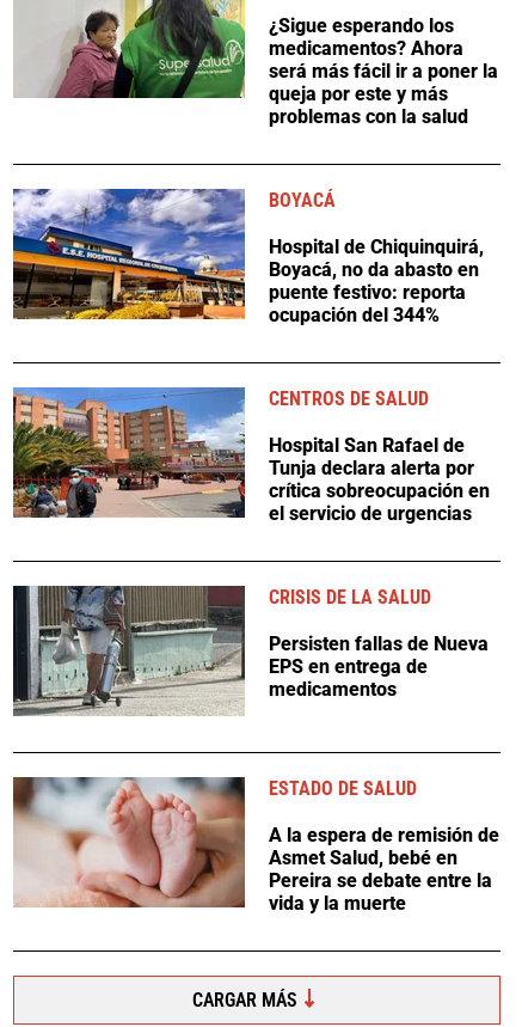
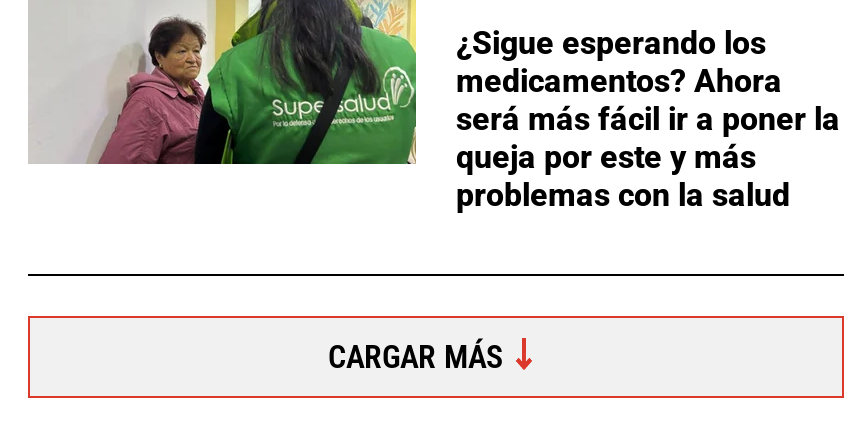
[12,188,484,326] [image] | BOYACÁ | Hospital de Chiquinquirá, | Boyacá, no da abasto en | puente festivo: reporta | ocupación del 344% -> none
[12,386,490,525] [image] | CENTROS DE SALUD | Hospital San Rafael de | Tunja declara alerta por | crítica sobreocupación en | el servicio de urgencias -> none
[12,585,489,717] [image] | CRISIS DE LA SALUD | Persisten fallas de Nueva | EPS en entrega de | medicamentos -> none
[13,776,499,915] [image] | ESTADO DE SALUD | A la espera de remisión de | Asmet Salud, bebé en | Pereira se debate entre la | vida y la muerte -> none

